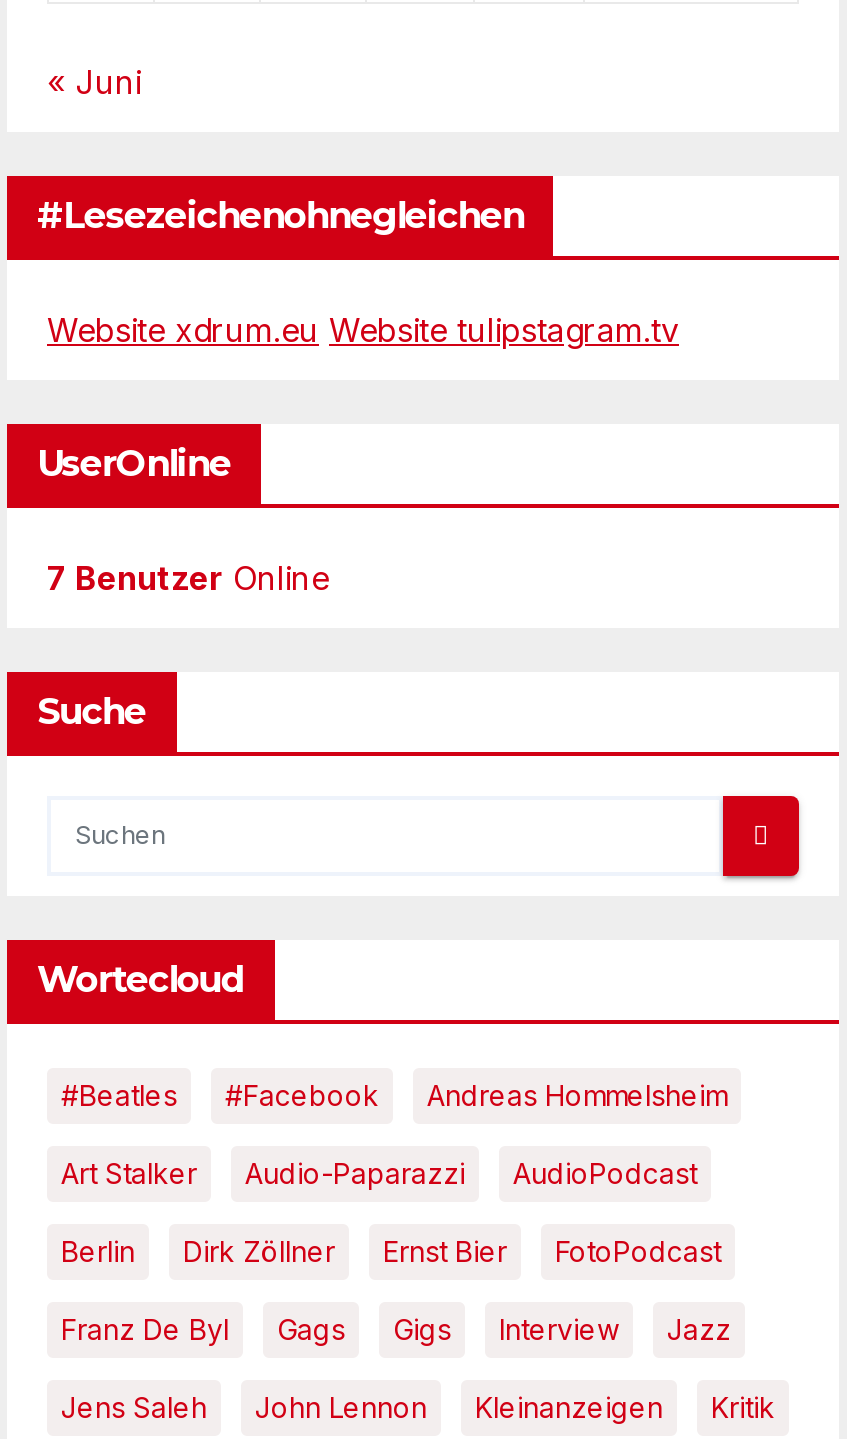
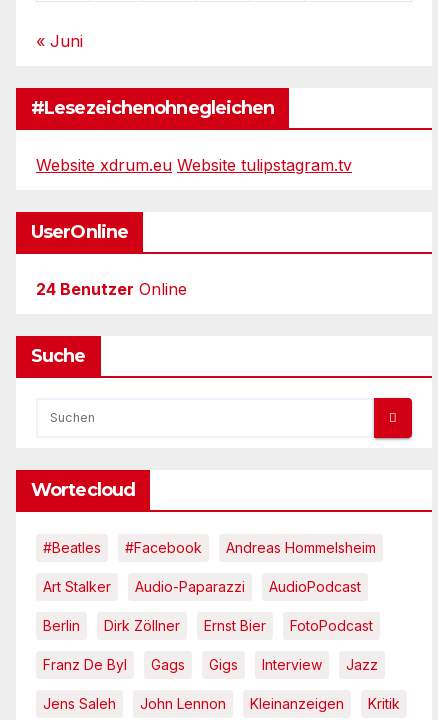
[47,557,329,597] 7 Benutzer Online -> [36,278,187,298] 24 Benutzer Online

